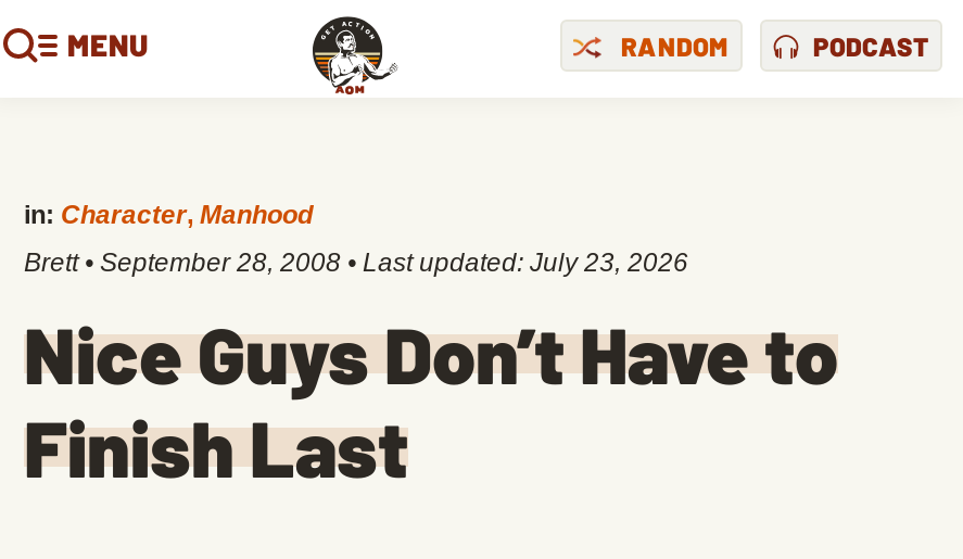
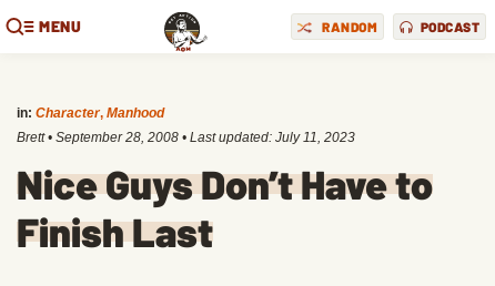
[24,247,688,278] Brett • September 28, 2008 • Last updated: July 23, 2026 -> [17,130,355,145] Brett • September 28, 2008 • Last updated: July 11, 2023

